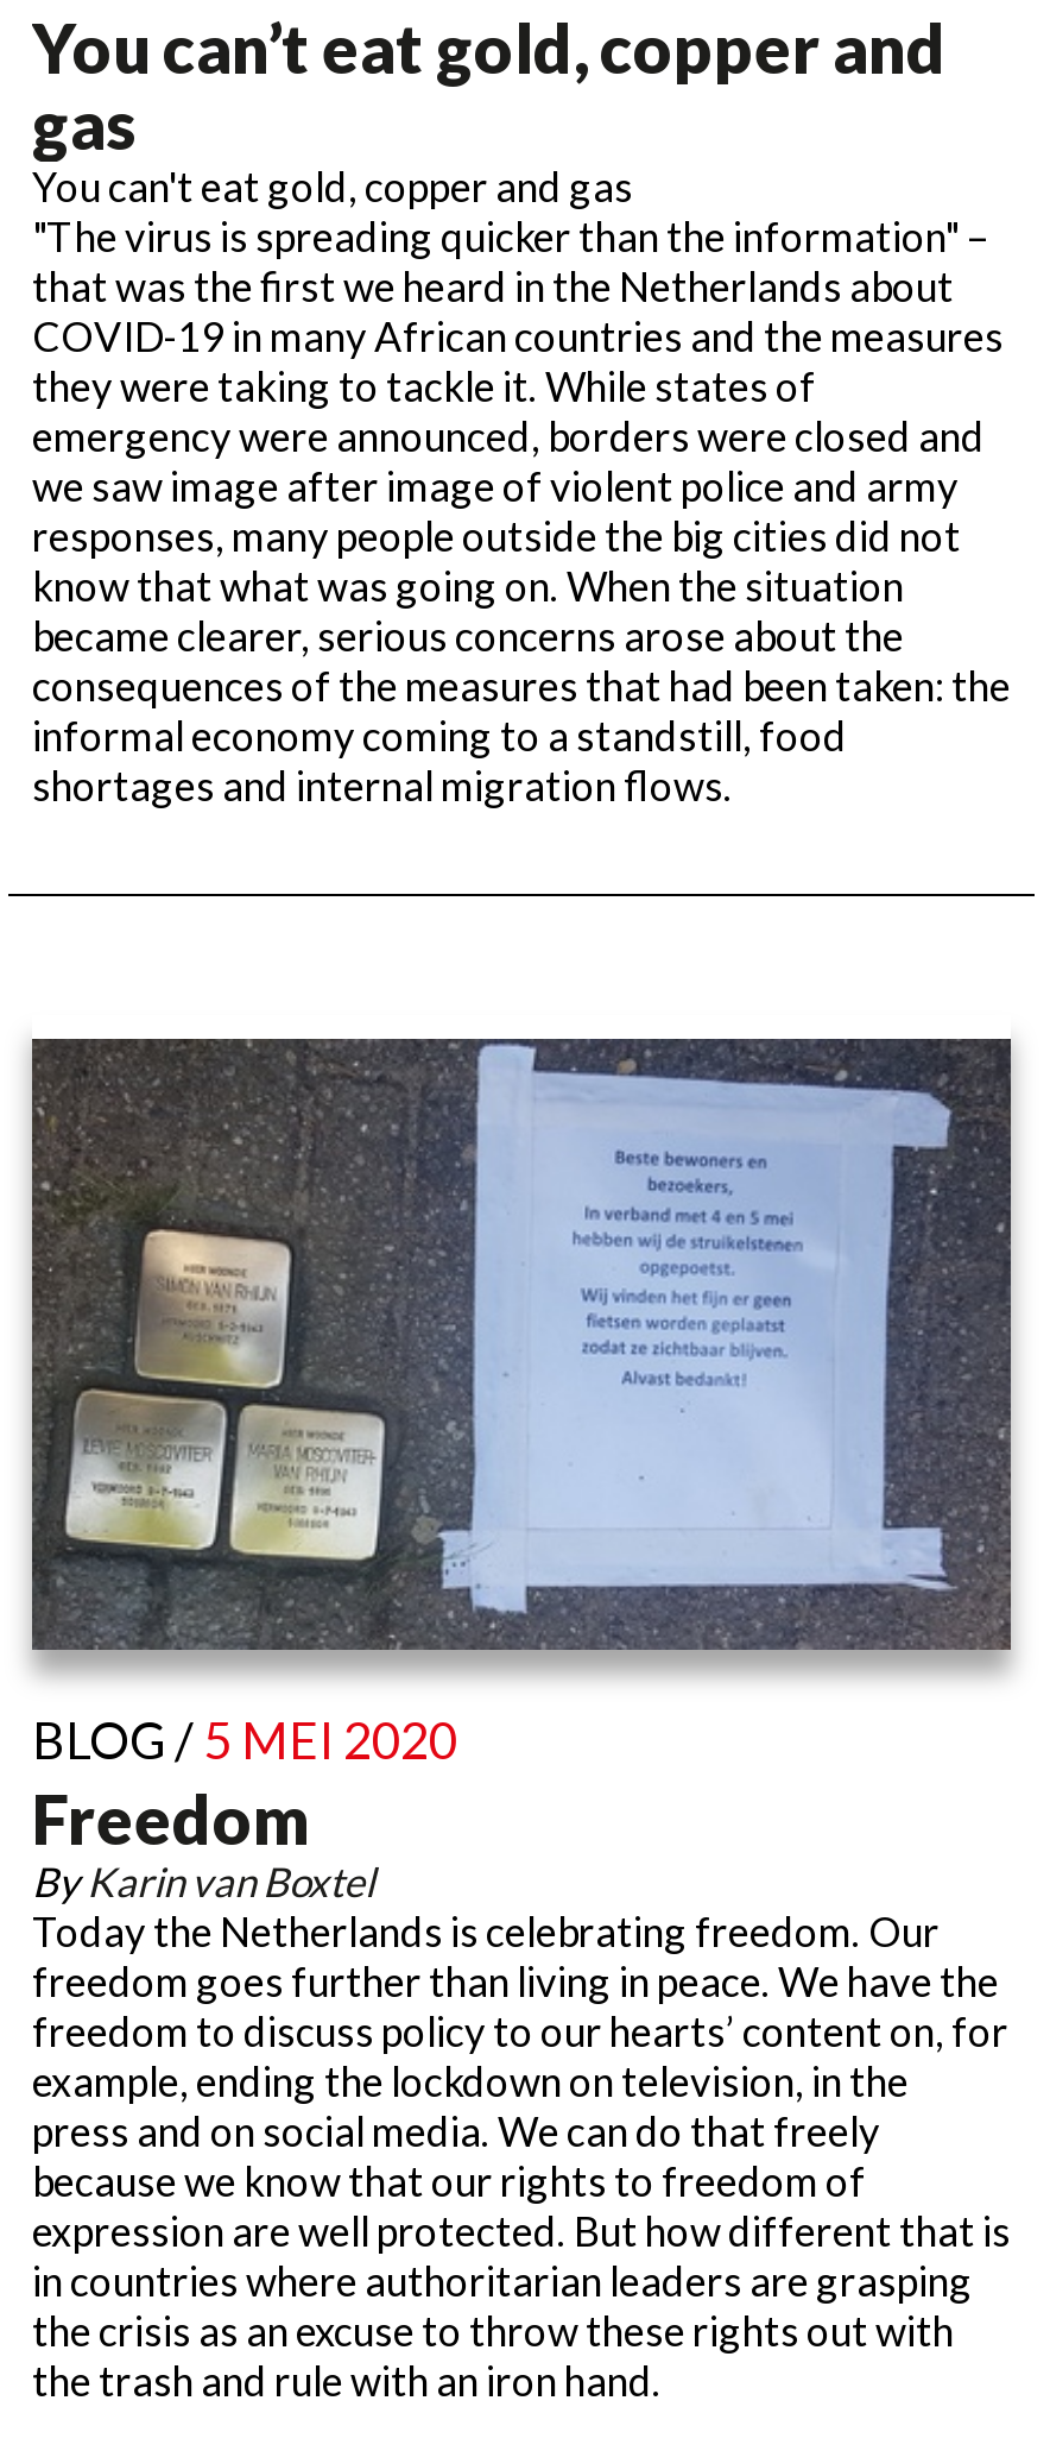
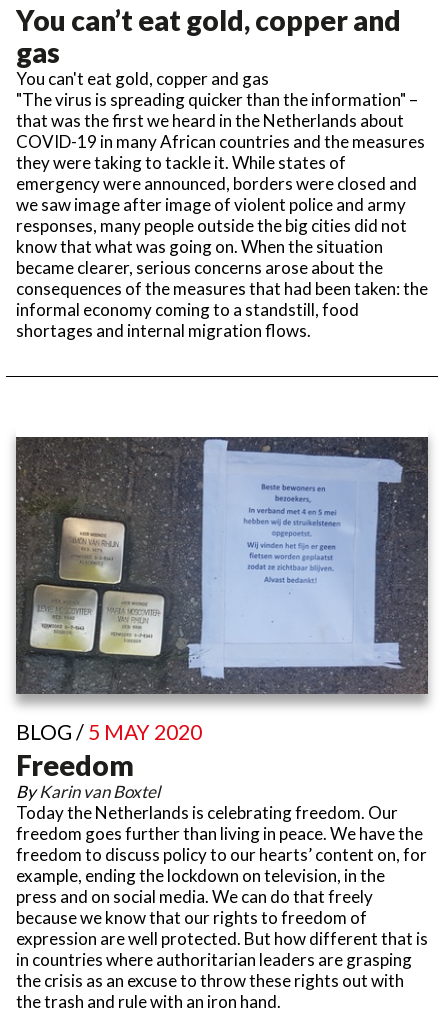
[32,1710,457,1769] BLOG / 5 MEI 2020 -> [16,719,202,744] BLOG / 5 MAY 2020

